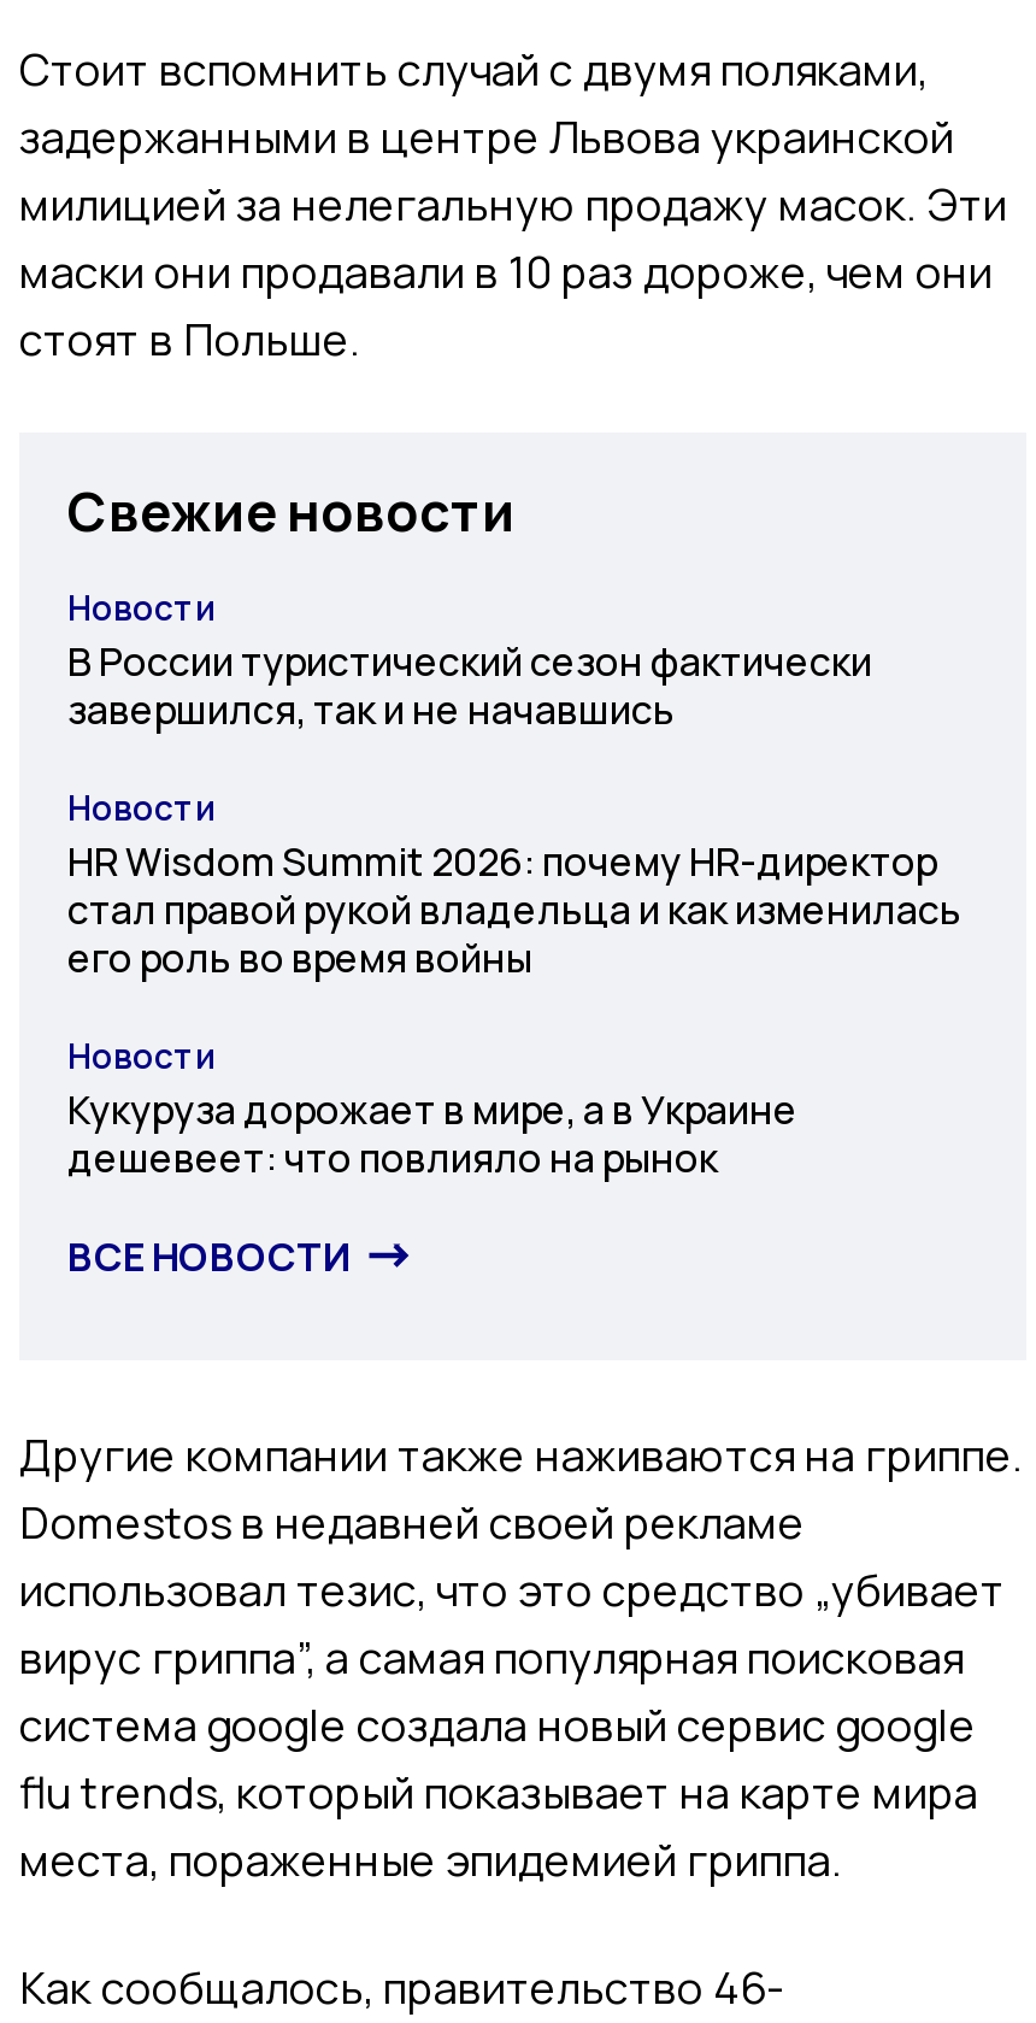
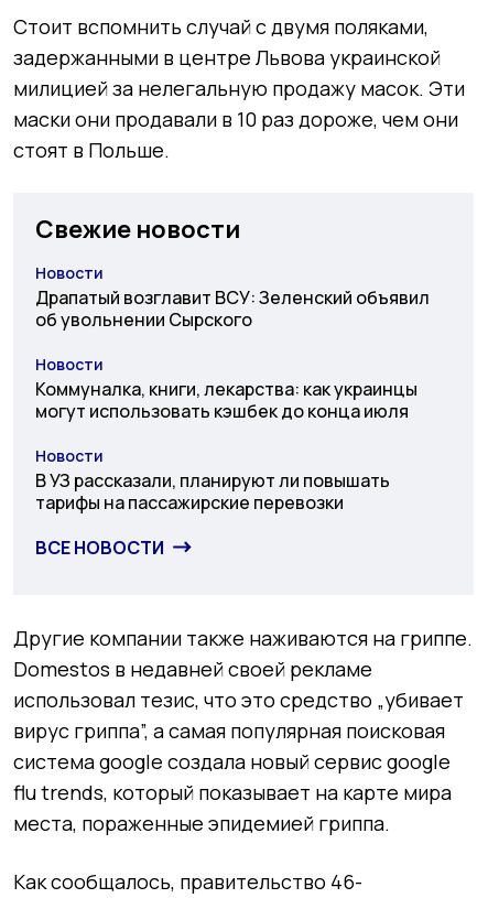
[67,635,872,736] В России туристический сезон фактически | завершился, так и не начавшись -> [35,285,430,332] Драпатый возглавит ВСУ: Зеленский объявил | об увольнении Сырского
[67,835,961,984] HR Wisdom Summit 2026: почему HR-директор | стал правой рукой владельца и как изменилась | его роль во время войны -> [35,377,417,423] Коммуналка, книги, лекарства: как украинцы | могут использовать кэшбек до конца июля
[67,1083,797,1184] Кукуруза дорожает в мире, а в Украине | дешевеет: что повлияло на рынок -> [35,468,390,515] В УЗ рассказали, планируют ли повышать | тарифы на пассажирские перевозки

